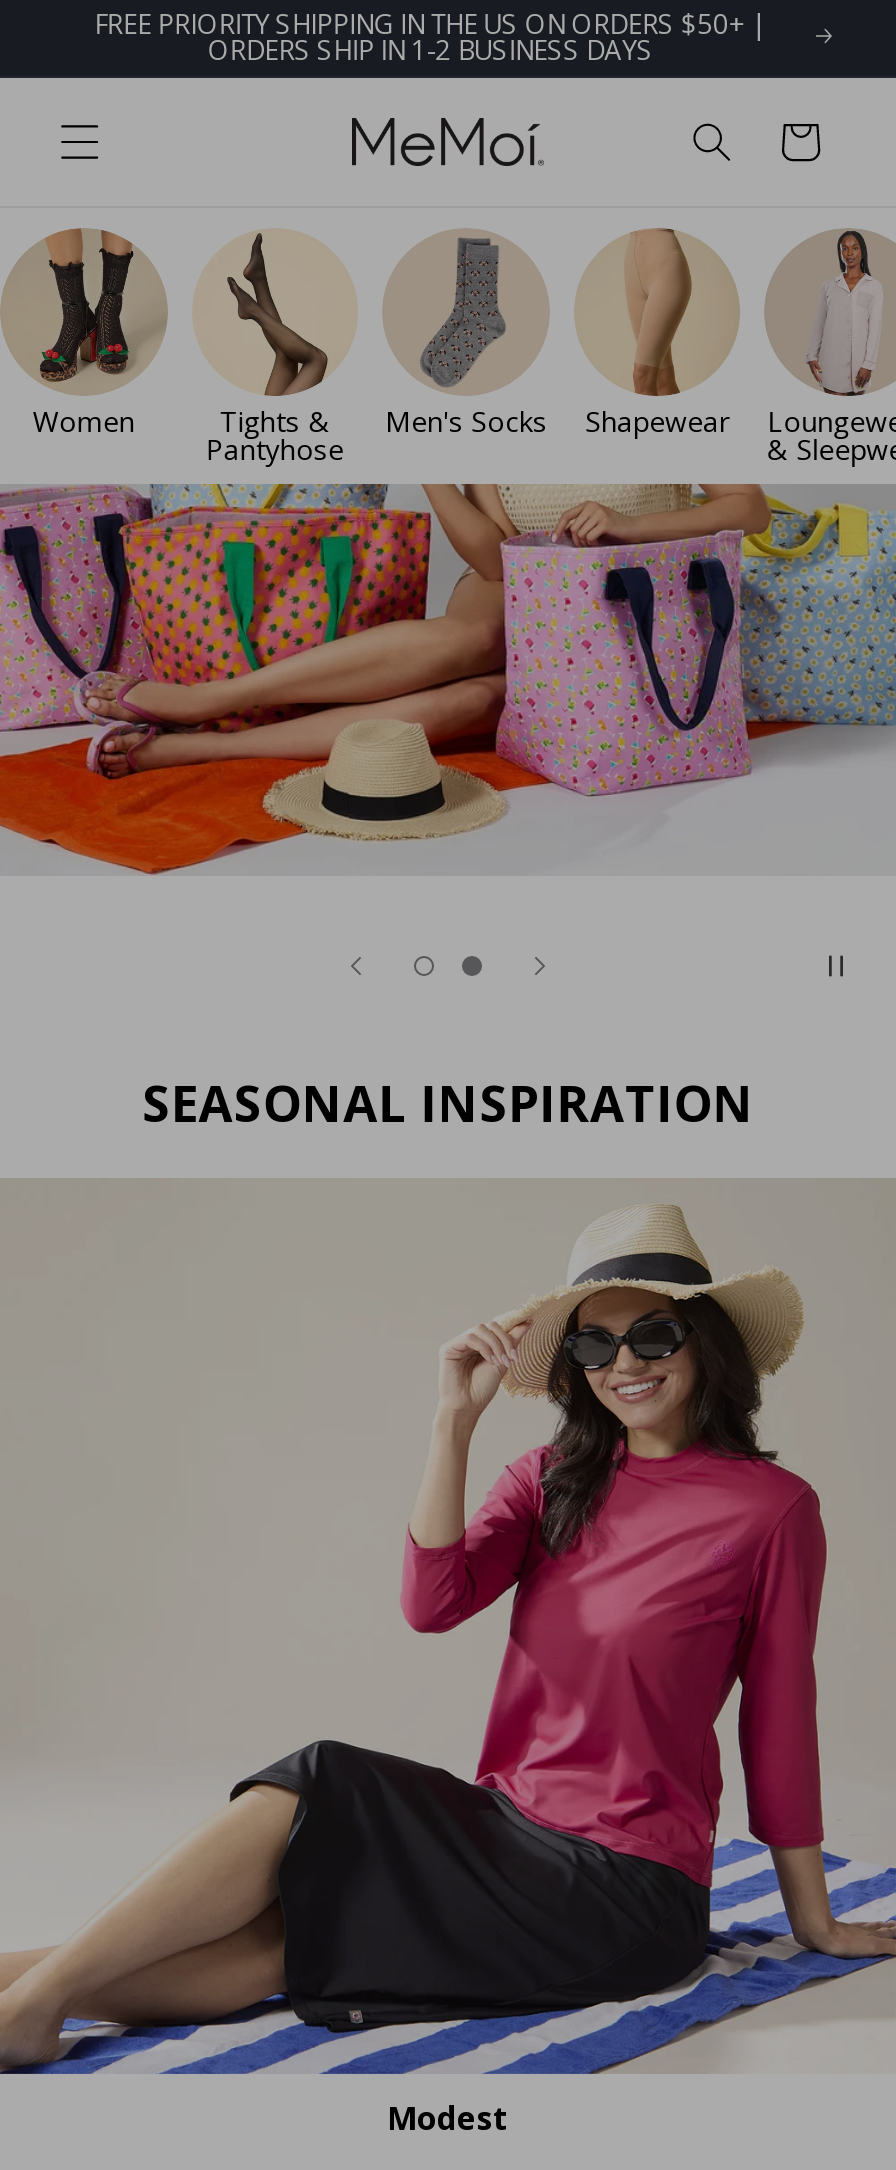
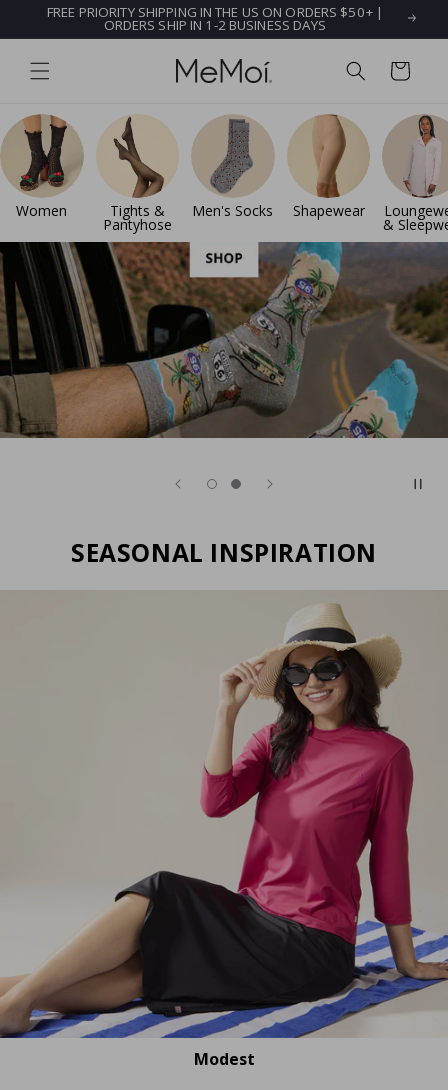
[6,482,890,876] [image] -> [3,241,445,439] [image]

